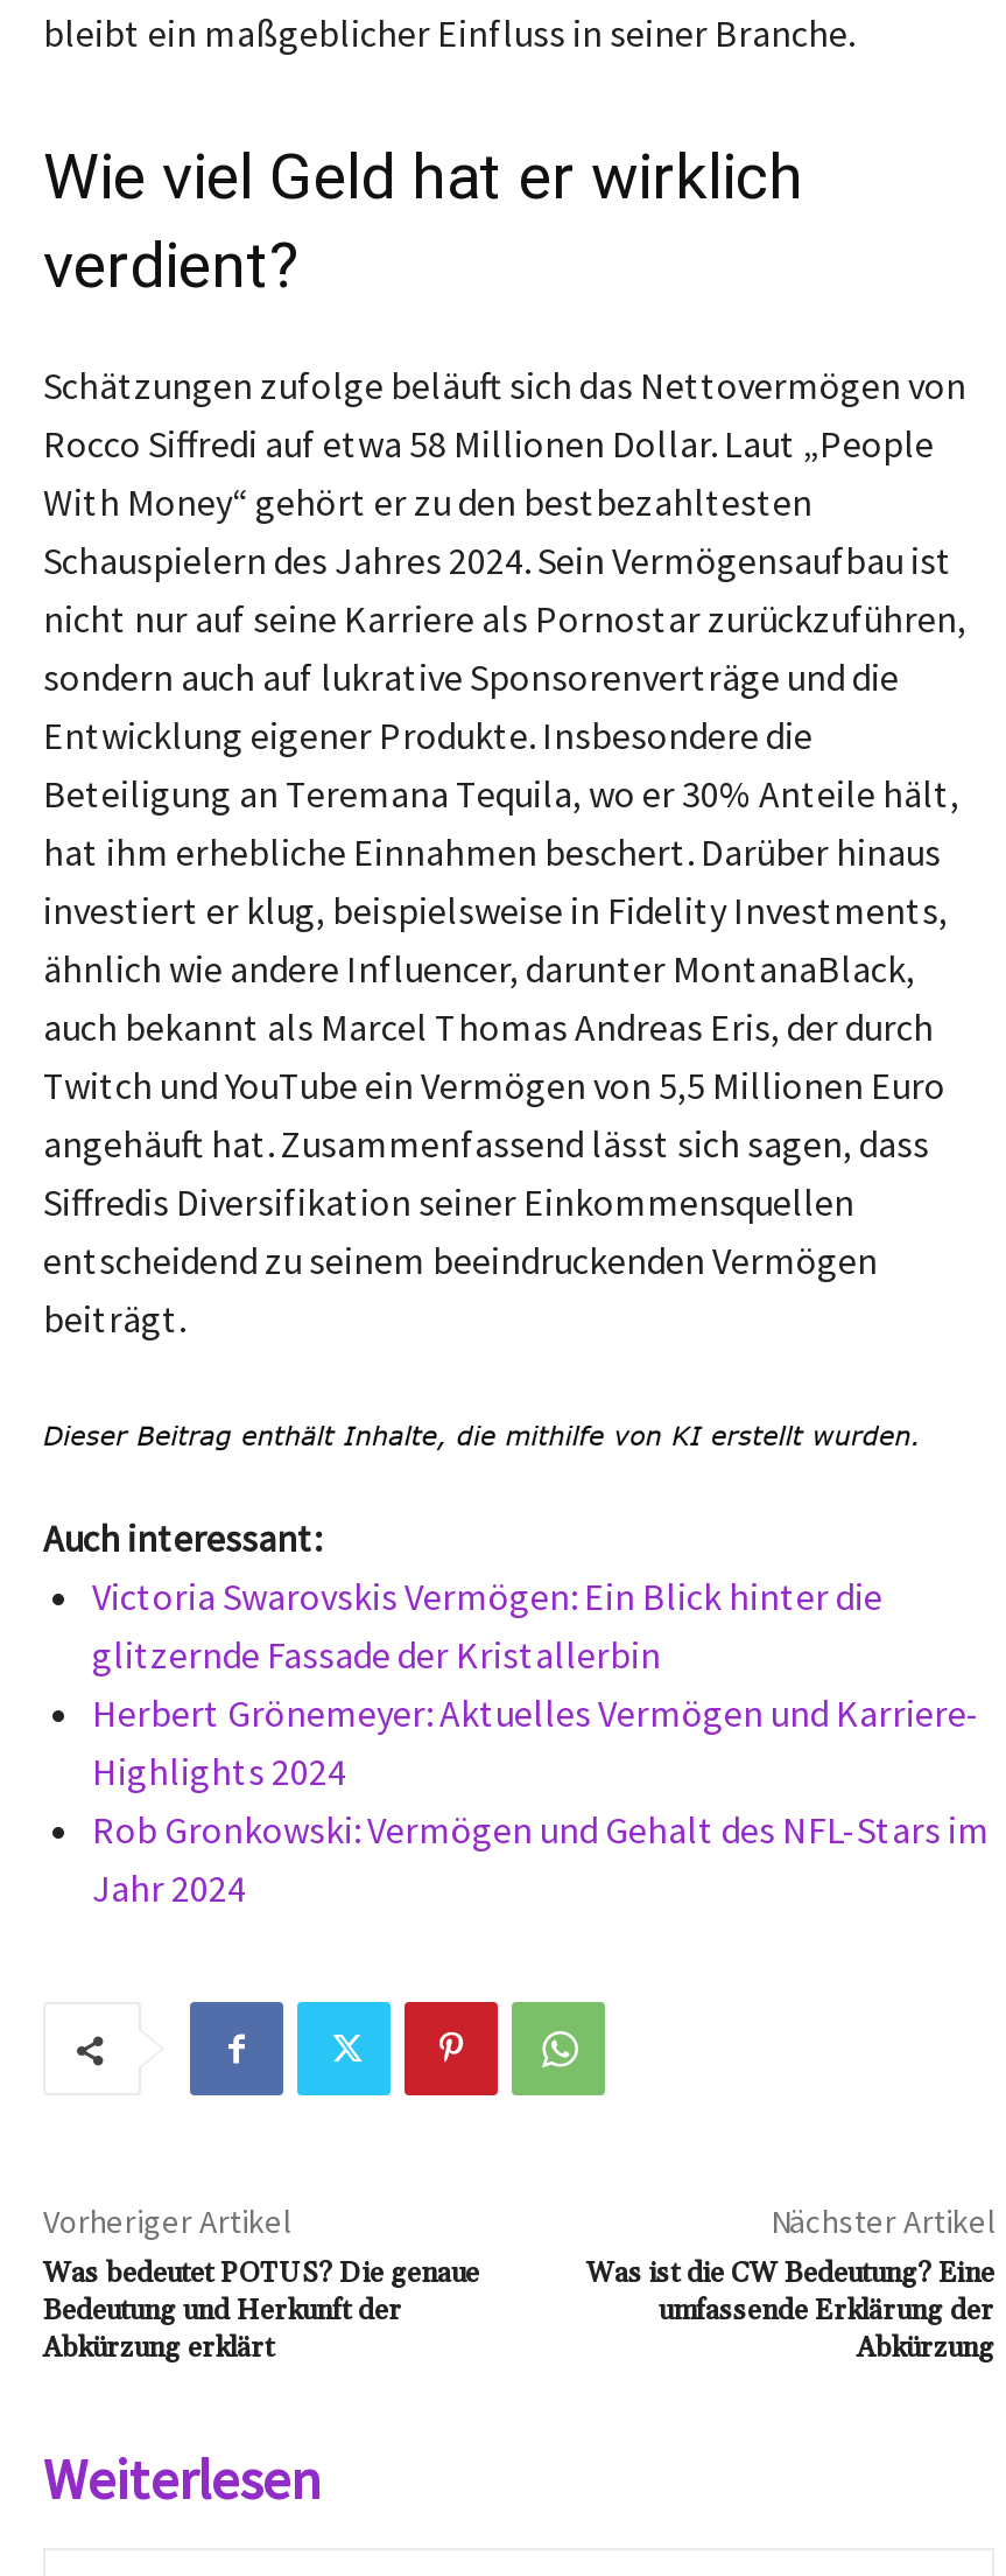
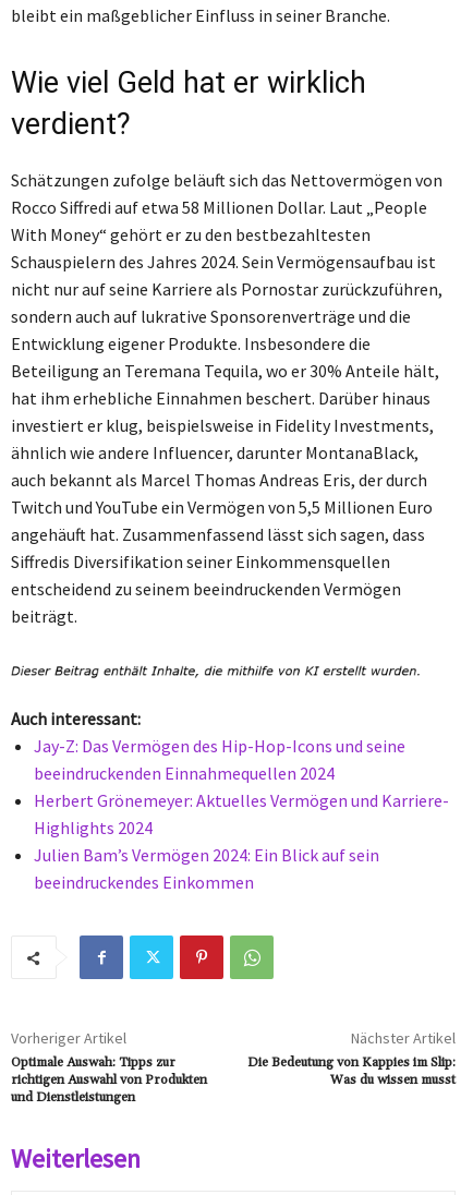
[92,1573,882,1678] Victoria Swarovskis Vermögen: Ein Blick hinter die | glitzernde Fassade der Kristallerbin -> [34,735,405,784] Jay-Z: Das Vermögen des Hip-Hop-Icons und seine | beeindruckenden Einnahmequellen 2024
[92,1806,990,1911] Rob Gronkowski: Vermögen und Gehalt des NFL-Stars im | Jahr 2024 -> [34,844,379,893] Julien Bam’s Vermögen 2024: Ein Blick auf sein | beeindruckendes Einkommen
[43,2257,479,2366] Was bedeutet POTUS? Die genaue | Bedeutung und Herkunft der | Abkürzung erklärt -> [11,1055,207,1106] Optimale Auswah: Tipps zur | richtigen Auswahl von Produkten | und Dienstleistungen
[586,2257,994,2366] Was ist die CW Bedeutung? Eine | umfassende Erklärung der | Abkürzung -> [247,1055,456,1088] Die Bedeutung von Kappies im Slip: | Was du wissen musst

